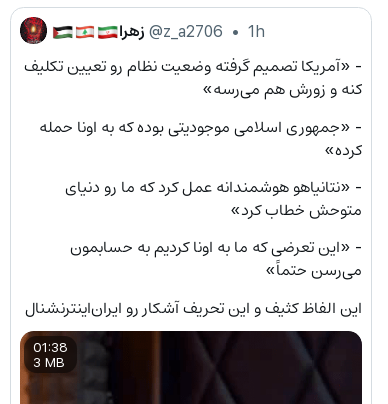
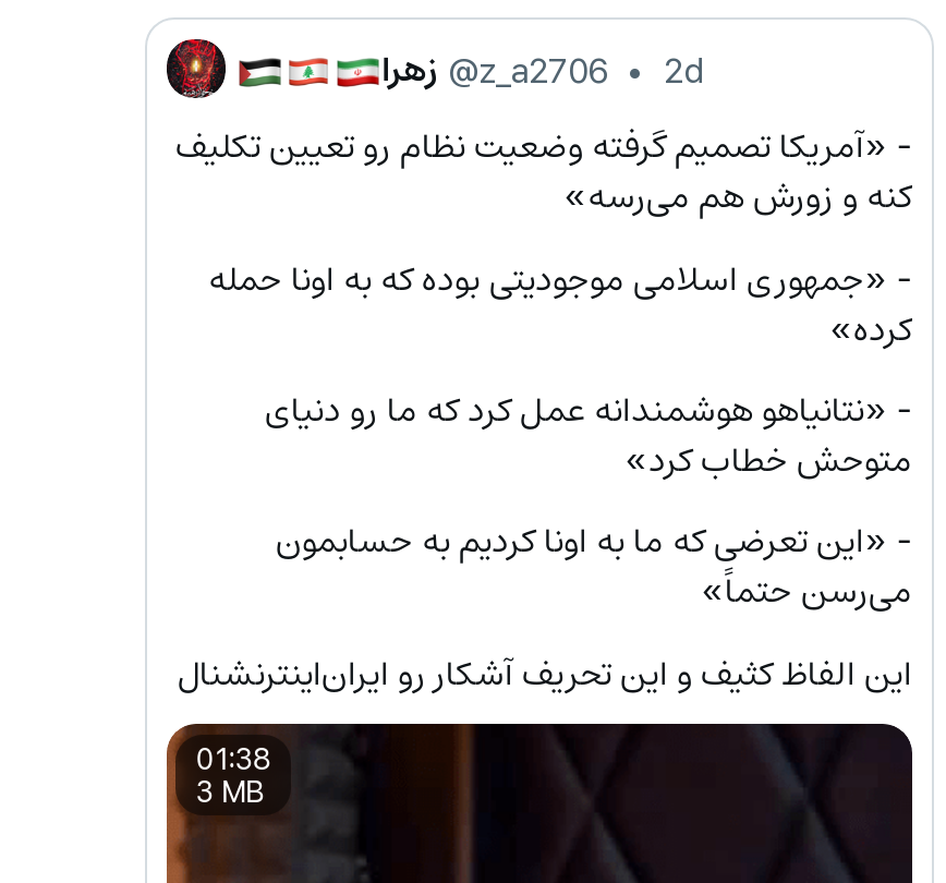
[149,20,265,41] @z_a2706 • 1h -> [448,46,703,92] @z_a2706 • 2d

